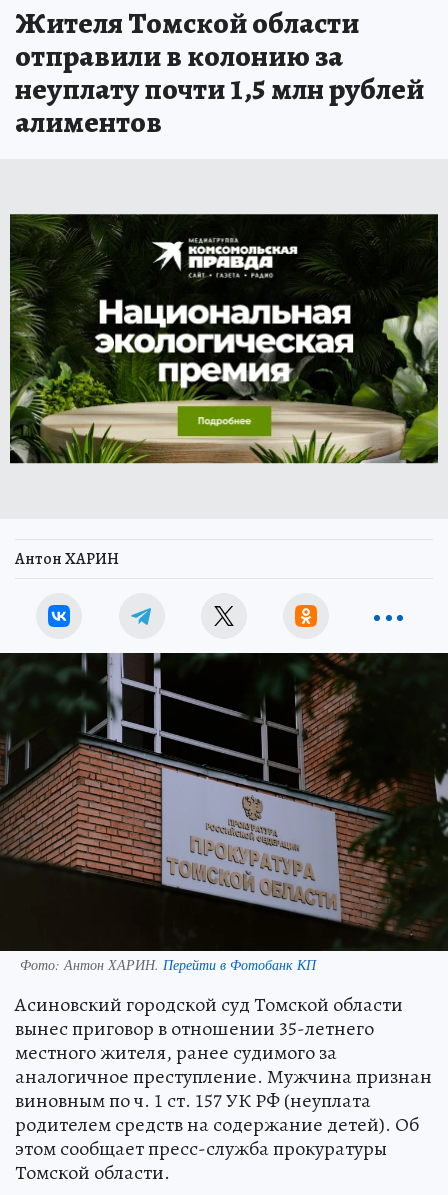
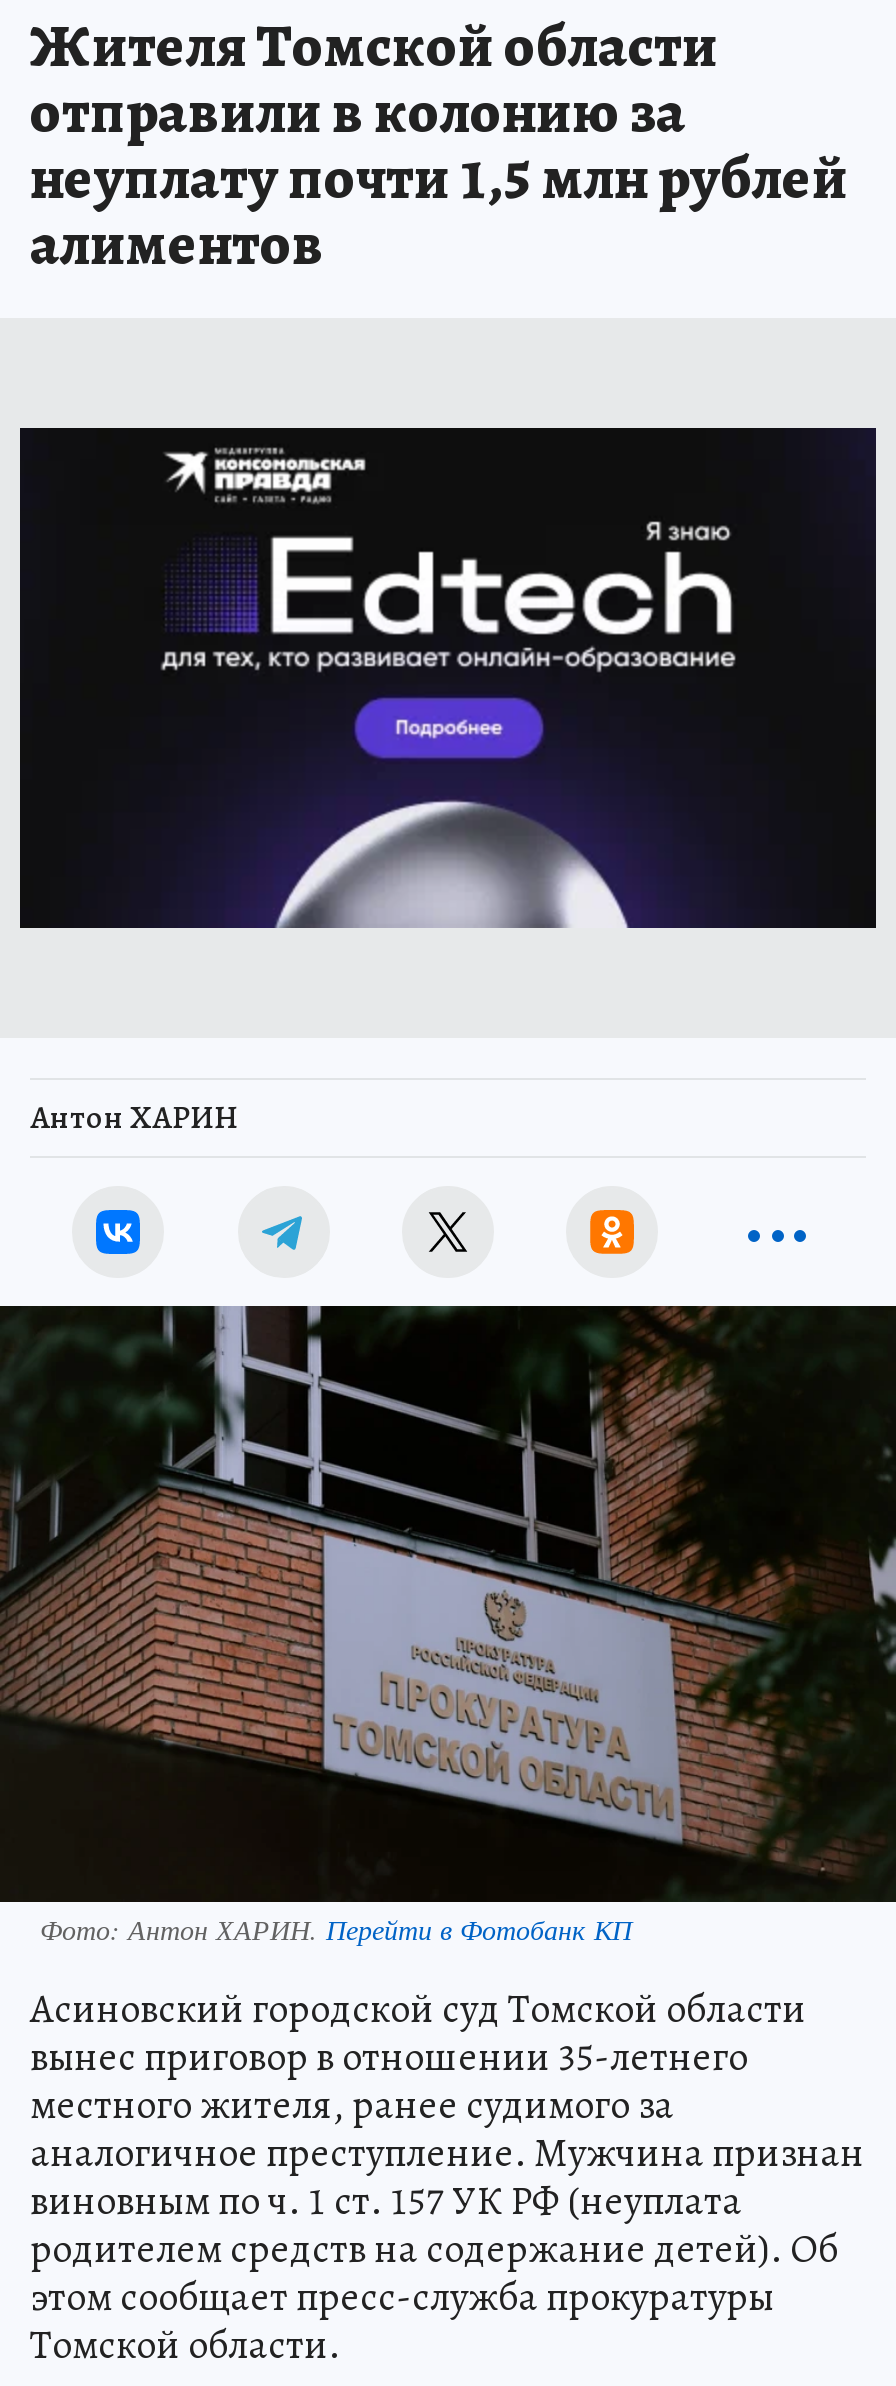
[9,214,439,464] [image] -> [18,428,878,930] [image]

